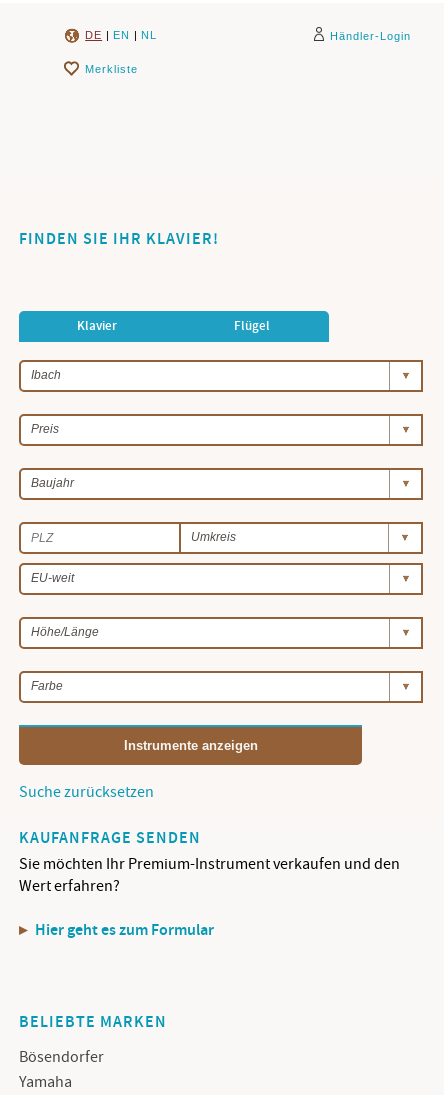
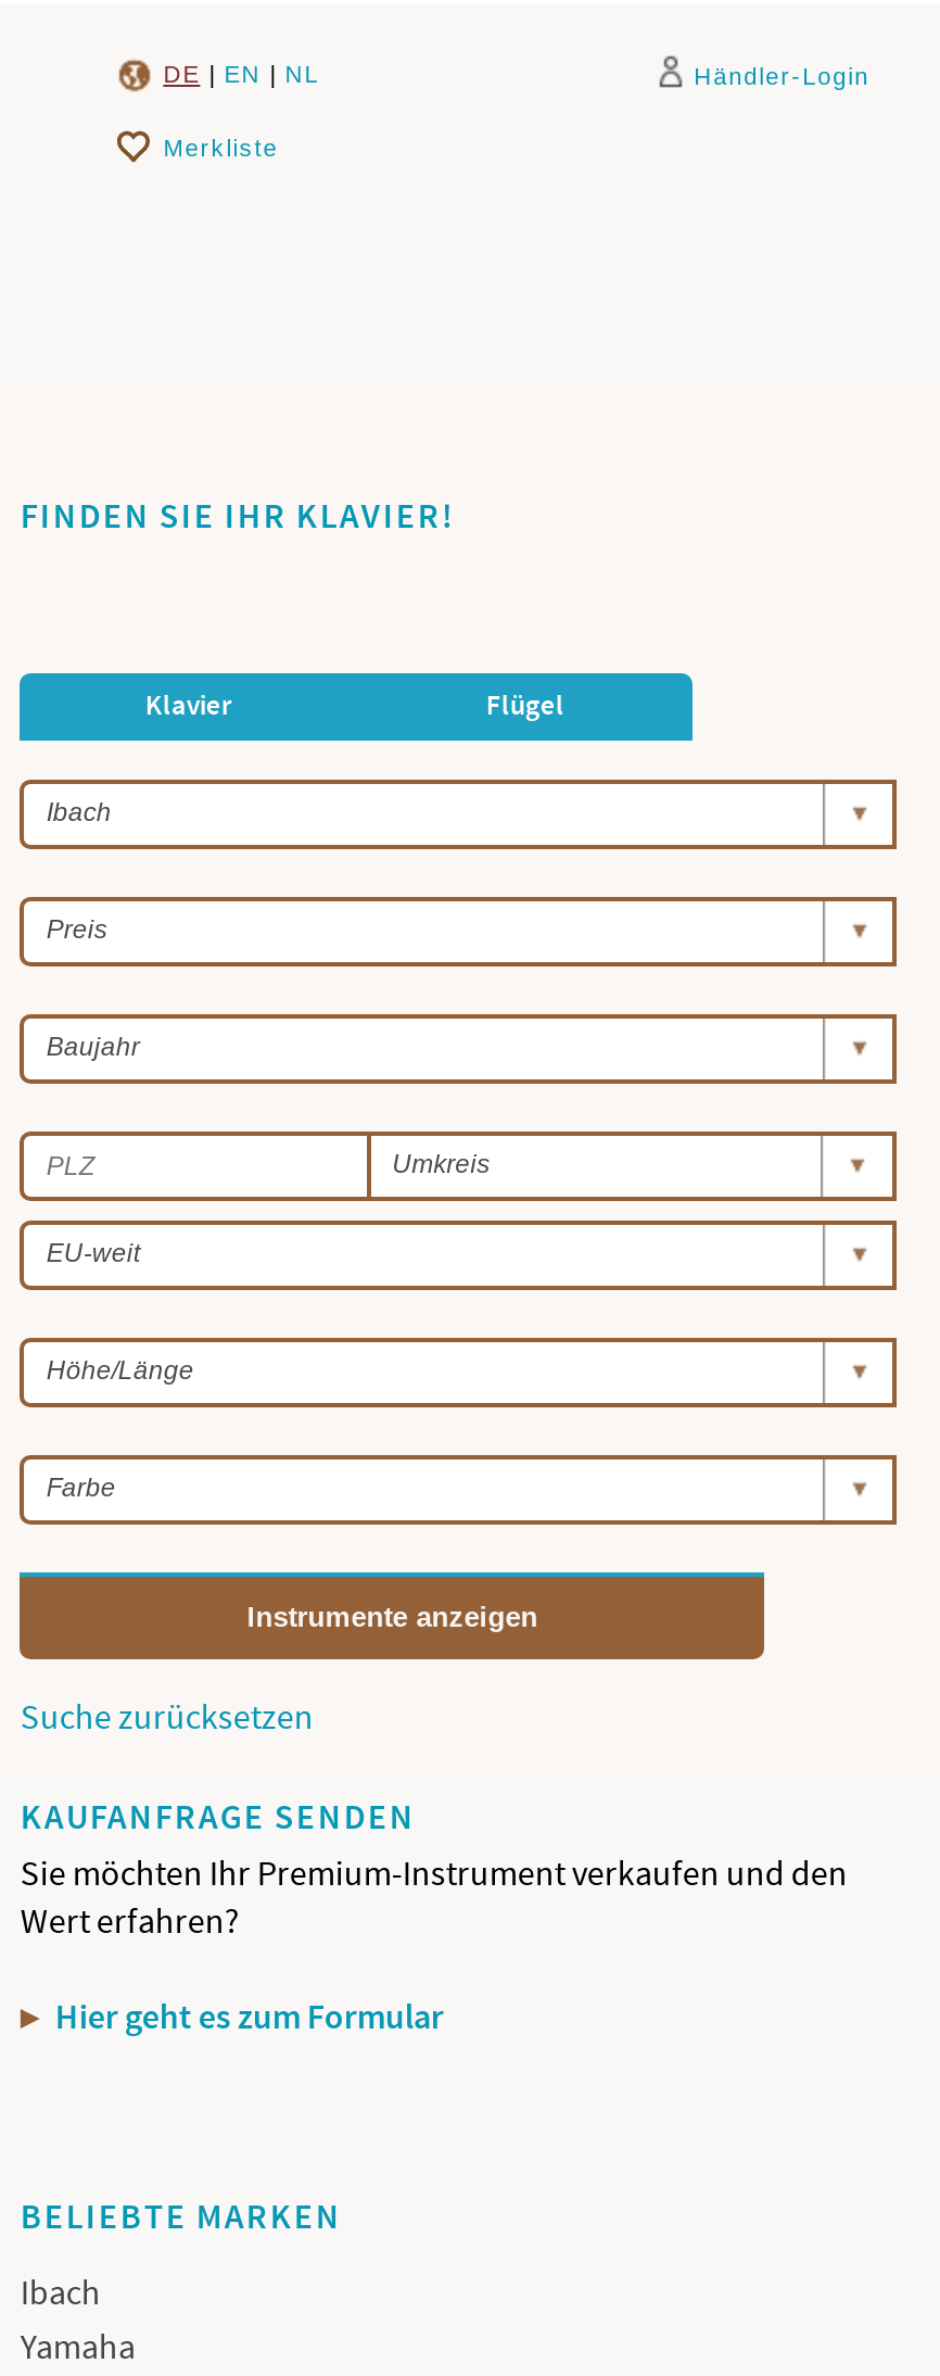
[19,1047,104,1067] Bösendorfer -> [20,2272,101,2315] Ibach

